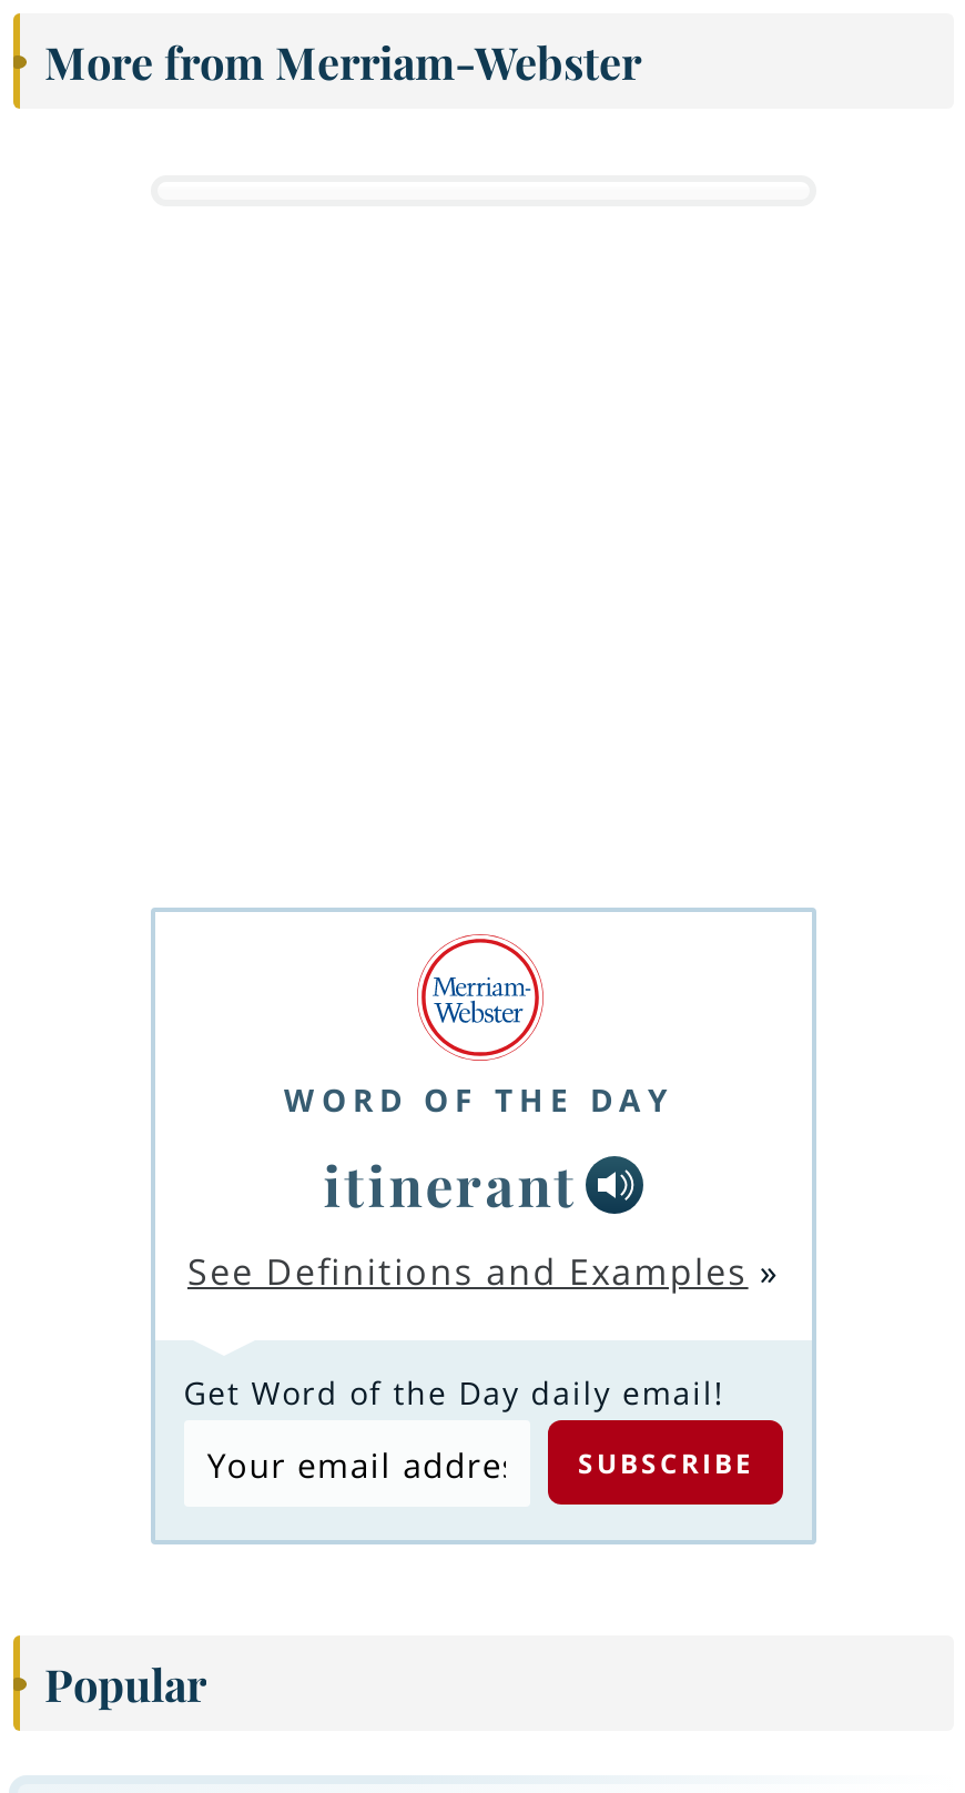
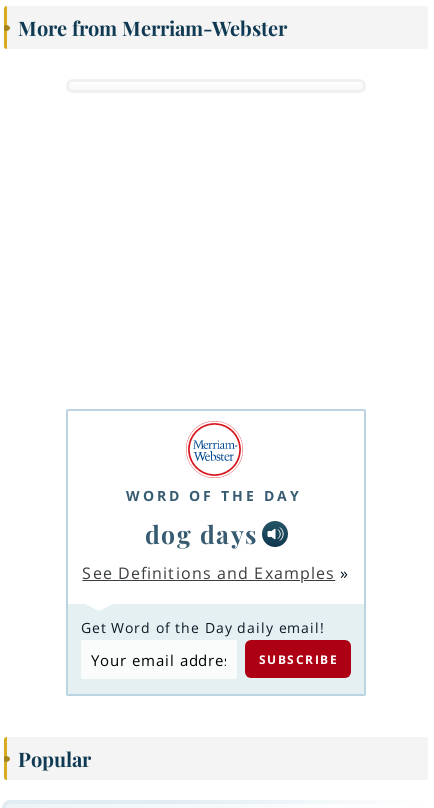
[323,1147,577,1220] itinerant -> [144,517,257,550] dog days

